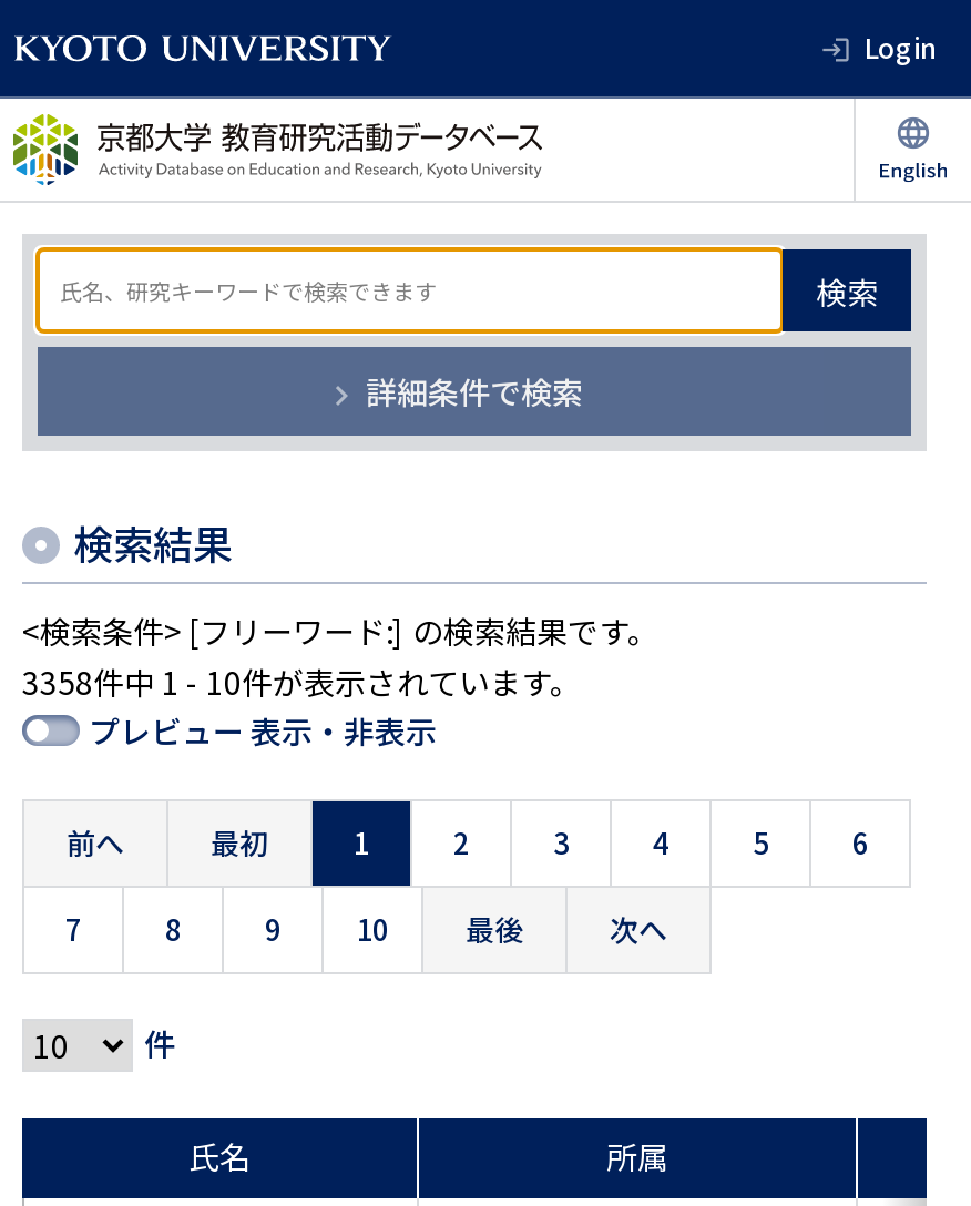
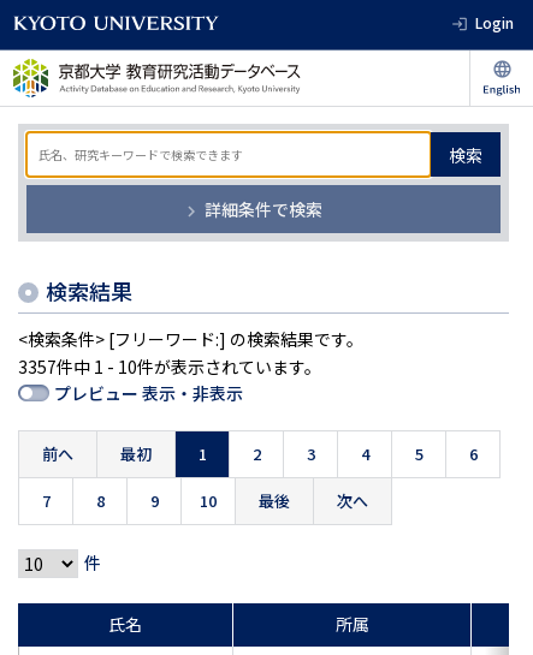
[22,659,581,704] 3358件中 1 - 10件が表示されています。 -> [18,354,321,378] 3357件中 1 - 10件が表示されています。

